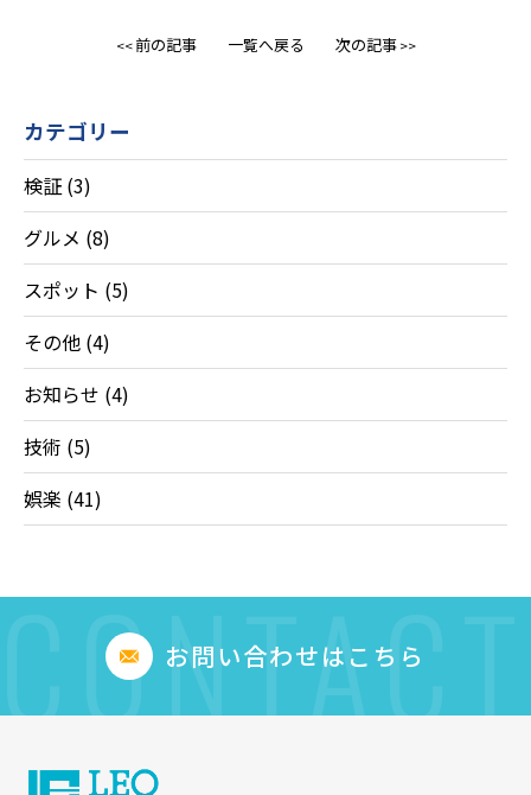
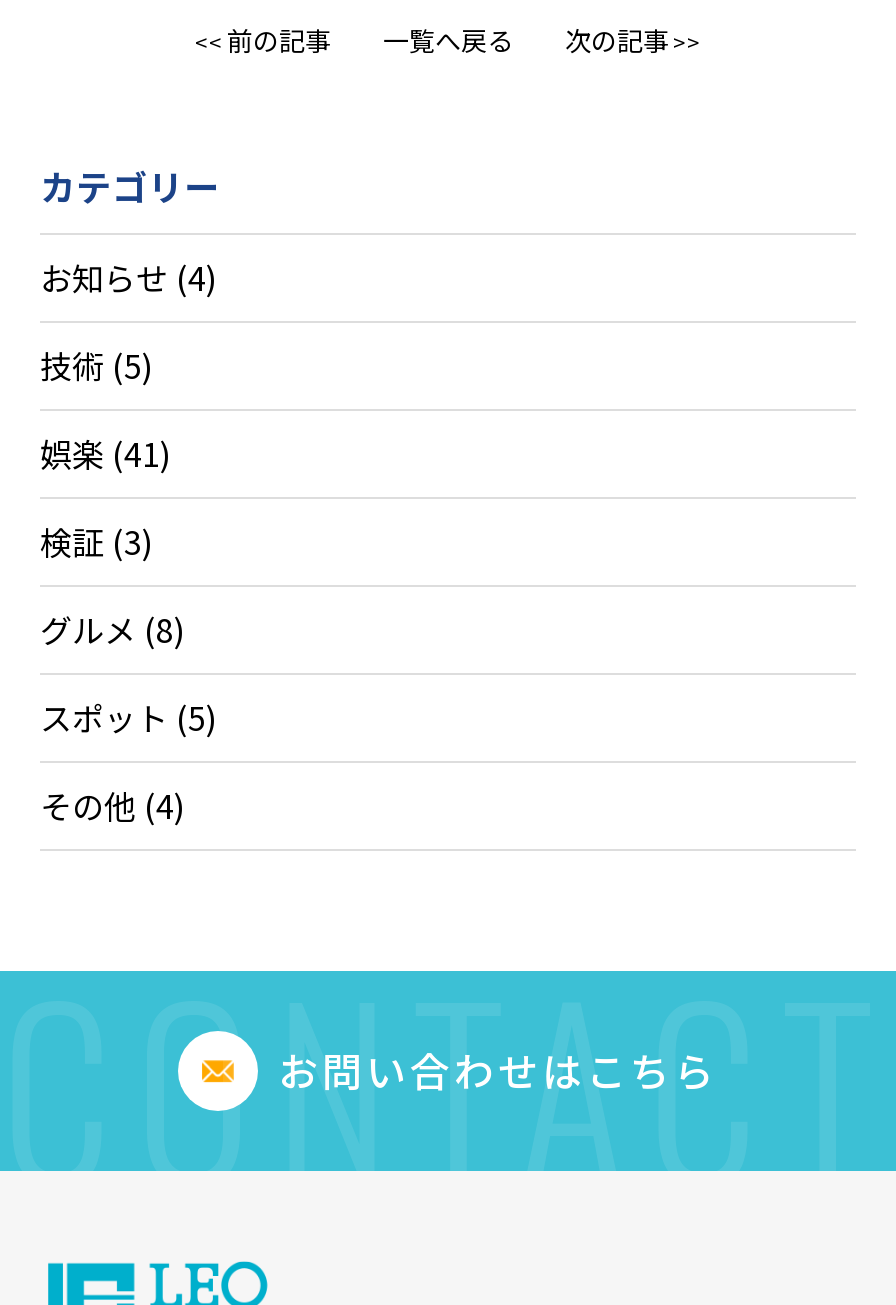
moved [24,171,129,357] -> [40,518,218,830]: 検証(3) | グルメ(8) | スポット(5) | その他(4)
moved [24,380,129,513] -> [40,254,218,478]: お知らせ(4) | 技術(5) | 娯楽(41)

